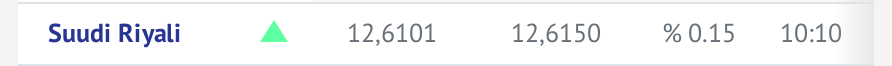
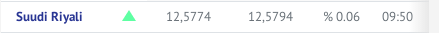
[347,16,437,50] 12,6101 -> [165,8,210,25] 12,5774
[511,16,601,50] 12,6150 -> [247,8,292,25] 12,5794
[662,16,736,50] % 0.15 -> [323,8,360,25] % 0.06
[780,16,842,50] 10:10 -> [382,8,413,25] 09:50

